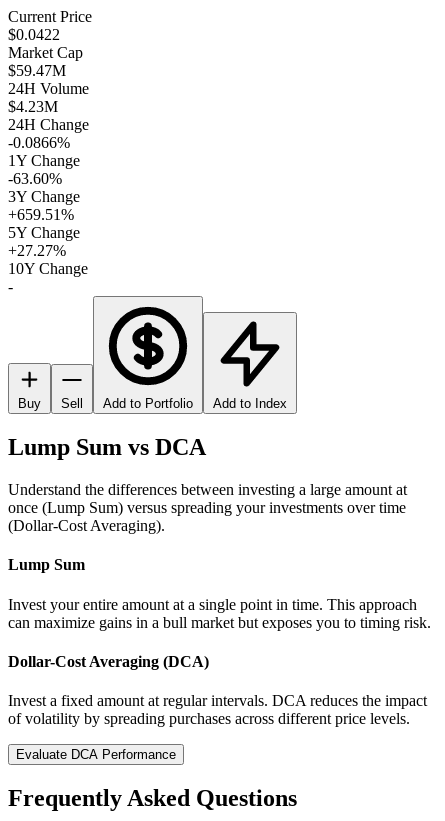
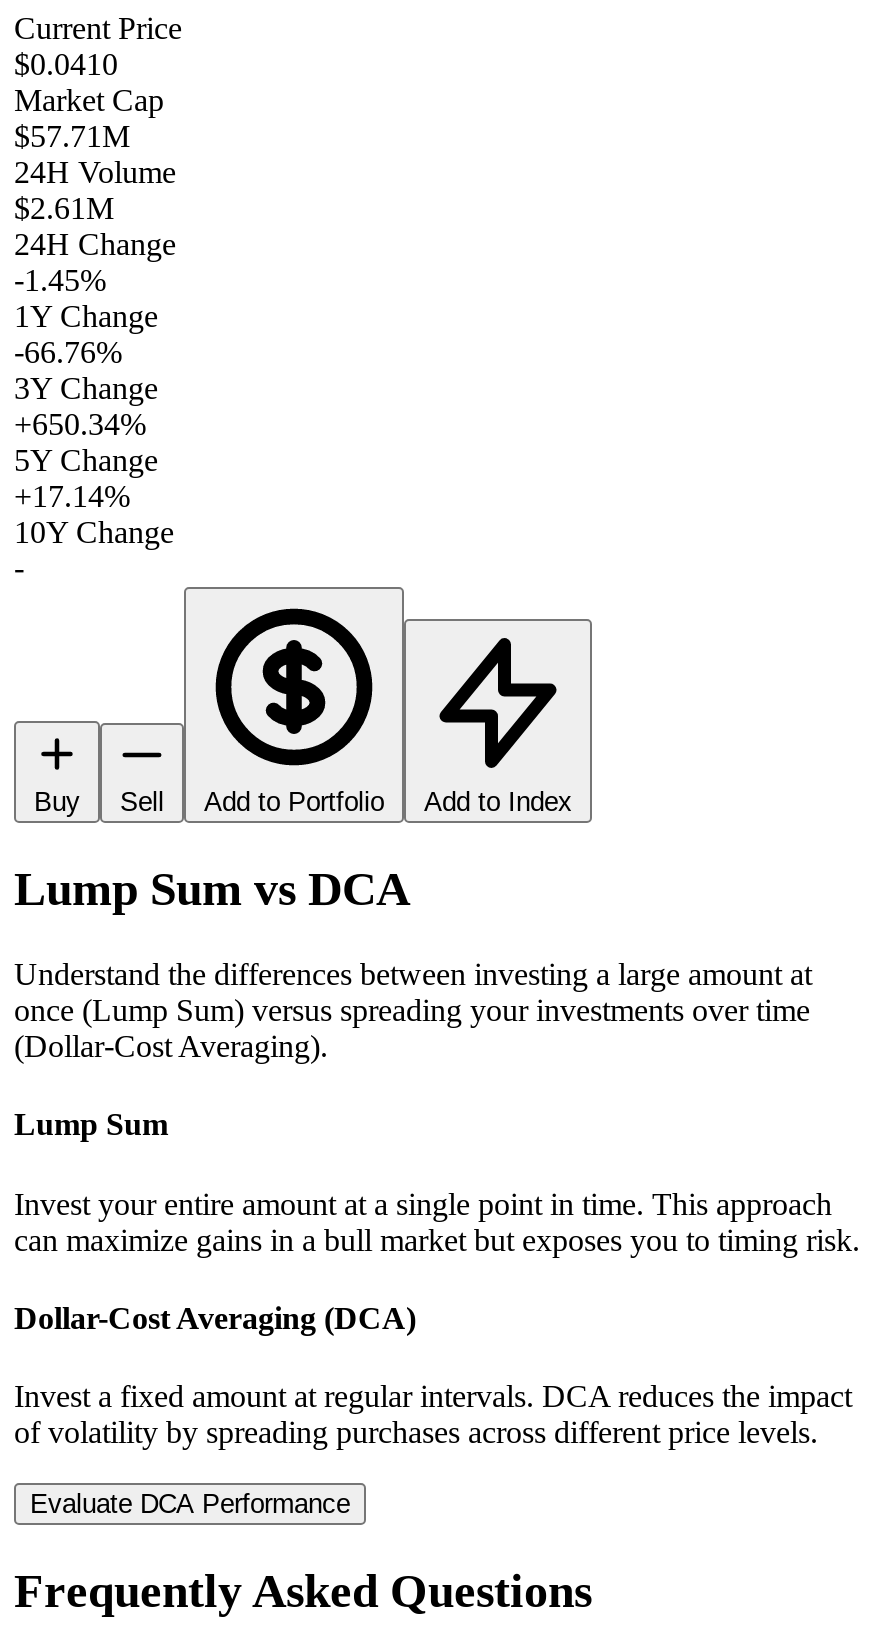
[8,26,60,43] $0.0422 -> [14,48,118,82] $0.0410
[8,62,66,79] $59.47M -> [14,120,130,154] $57.71M
[8,98,58,115] $4.23M -> [14,192,114,226] $2.61M
[8,134,70,151] -0.0866% -> [14,264,106,298] -1.45%
[8,170,62,187] -63.60% -> [14,336,122,370] -66.76%
[8,206,74,223] +659.51% -> [14,408,146,442] +650.34%
[8,242,66,259] +27.27% -> [14,480,130,514] +17.14%

